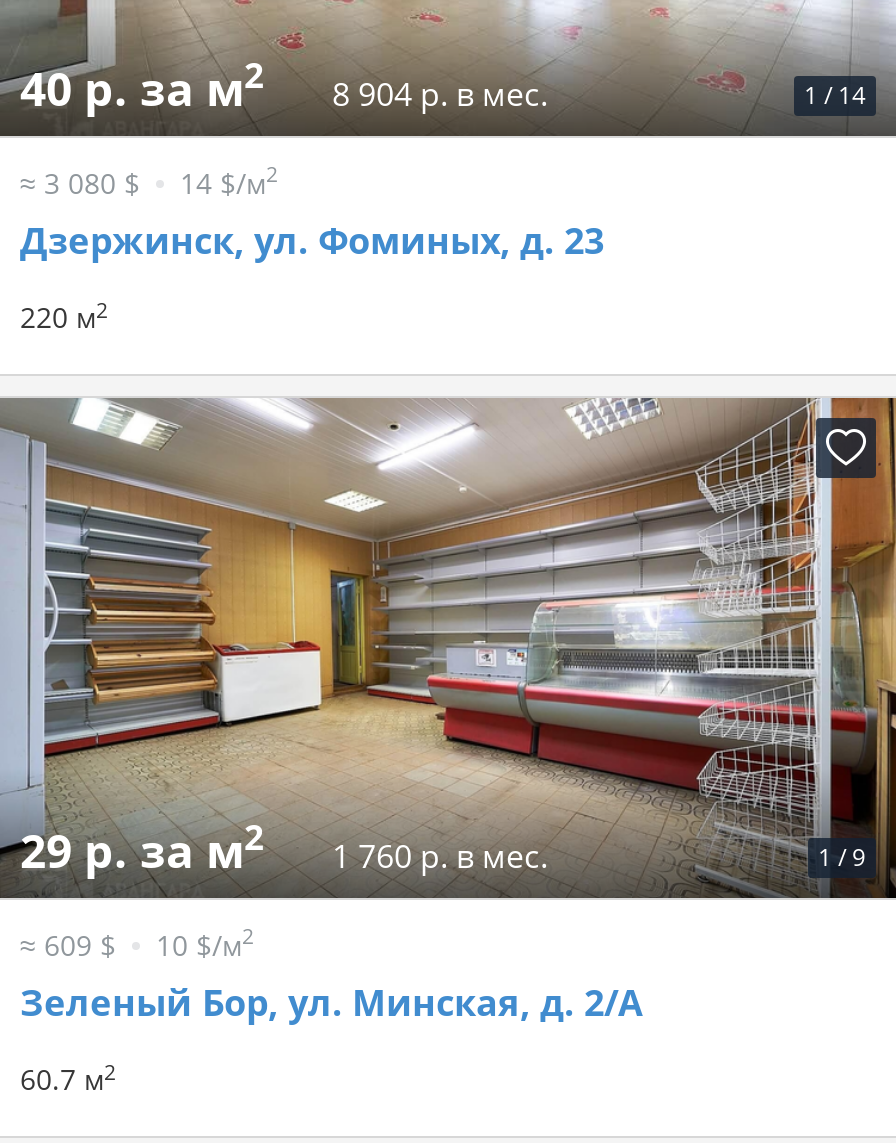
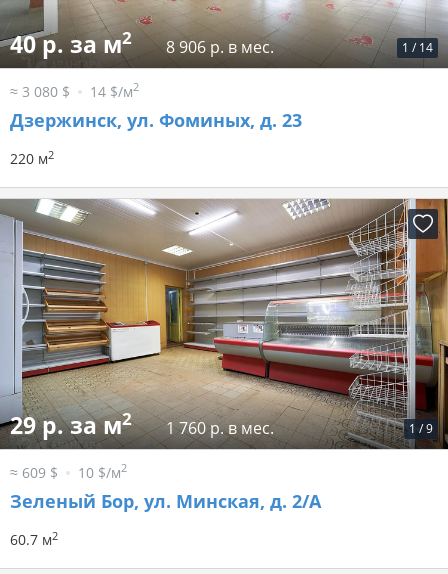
[20,53,548,120] 40 р. за м2 8 904 р. в мес. -> [10,26,274,60] 40 р. за м2 8 906 р. в мес.

